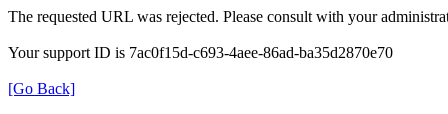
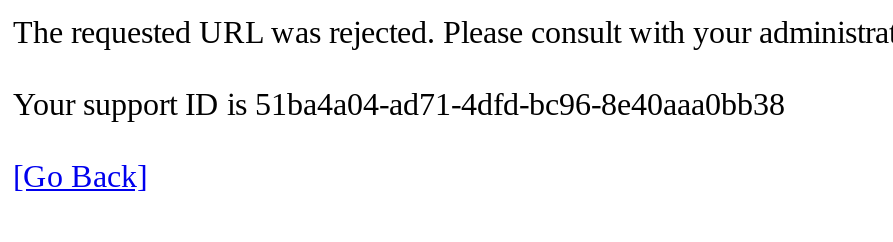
[8,44,393,61] Your support ID is 7ac0f15d-c693-4aee-86ad-ba35d2870e70 -> [13,87,785,121] Your support ID is 51ba4a04-ad71-4dfd-bc96-8e40aaa0bb38

